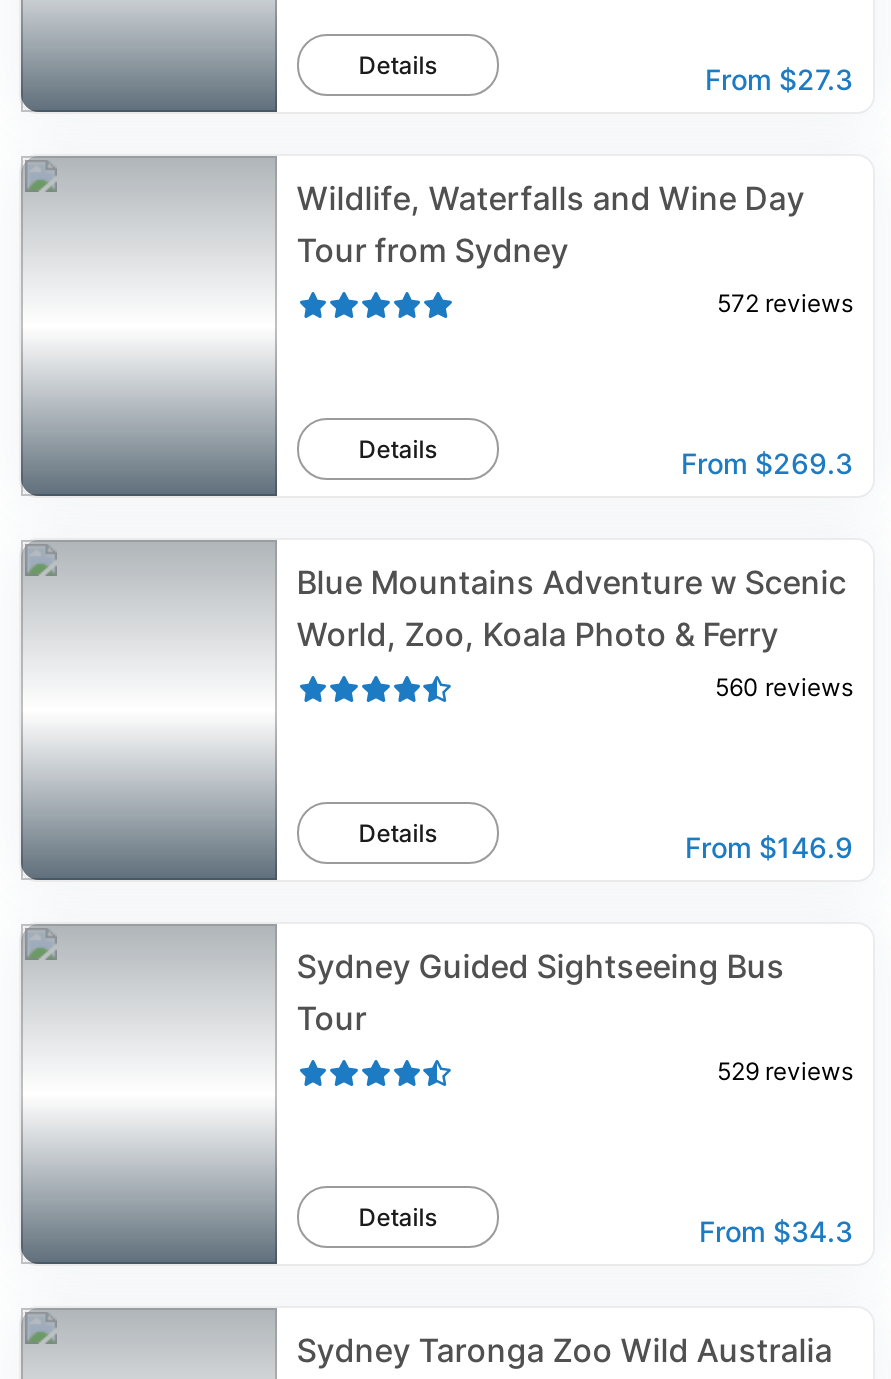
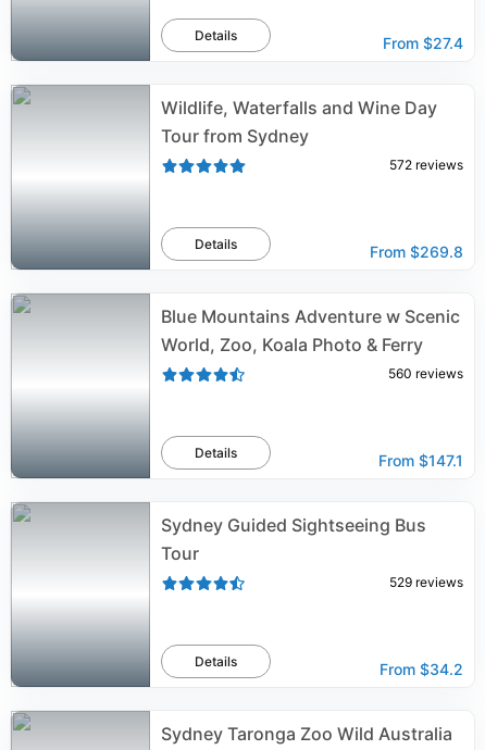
[705,62,853,96] From $27.3 -> [383,34,463,52] From $27.4
[681,446,853,480] From $269.3 -> [370,242,463,261] From $269.8
[685,830,853,864] From $146.9 -> [378,451,463,470] From $147.1
[699,1214,853,1248] From $34.3 -> [380,660,463,678] From $34.2

